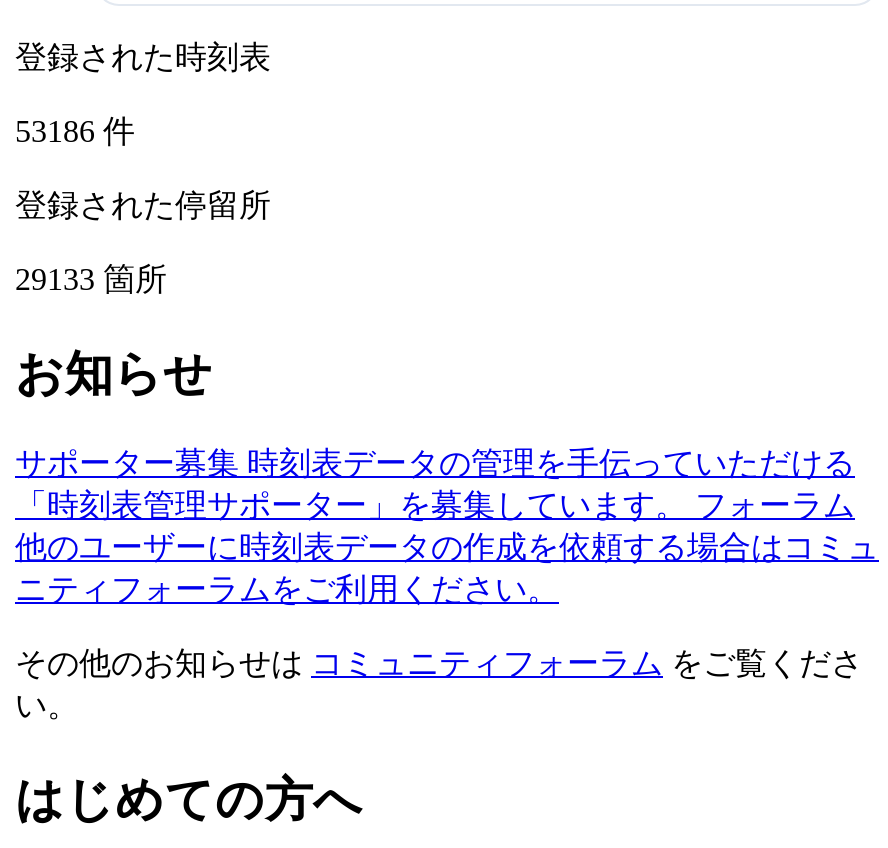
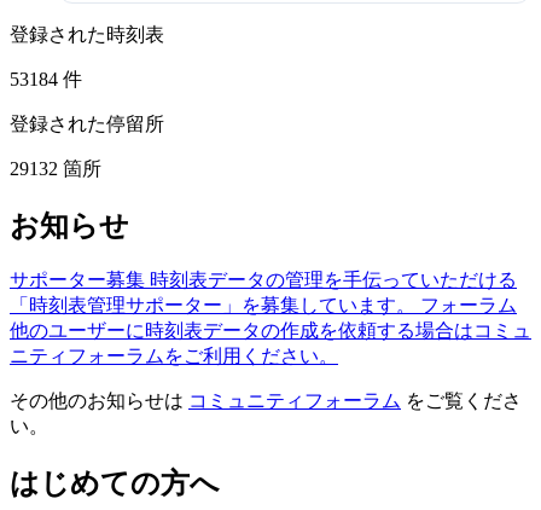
[15,113,135,147] 53186件 -> [10,68,82,89] 53184件
[15,261,167,295] 29133箇所 -> [10,158,101,178] 29132箇所

